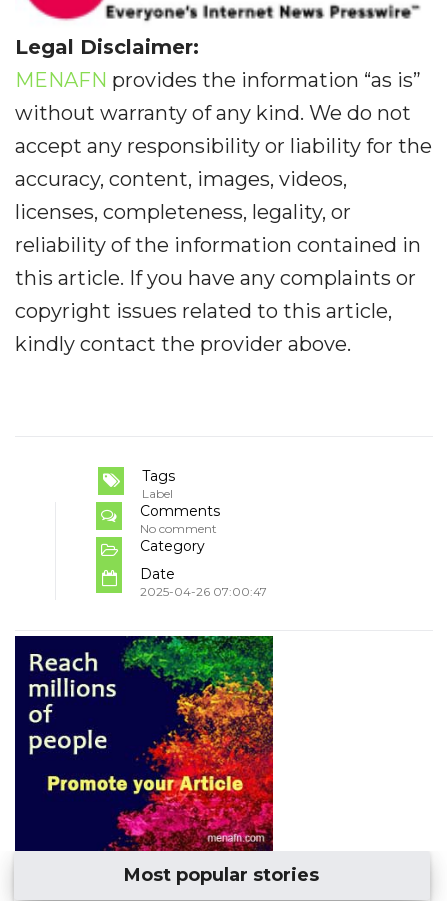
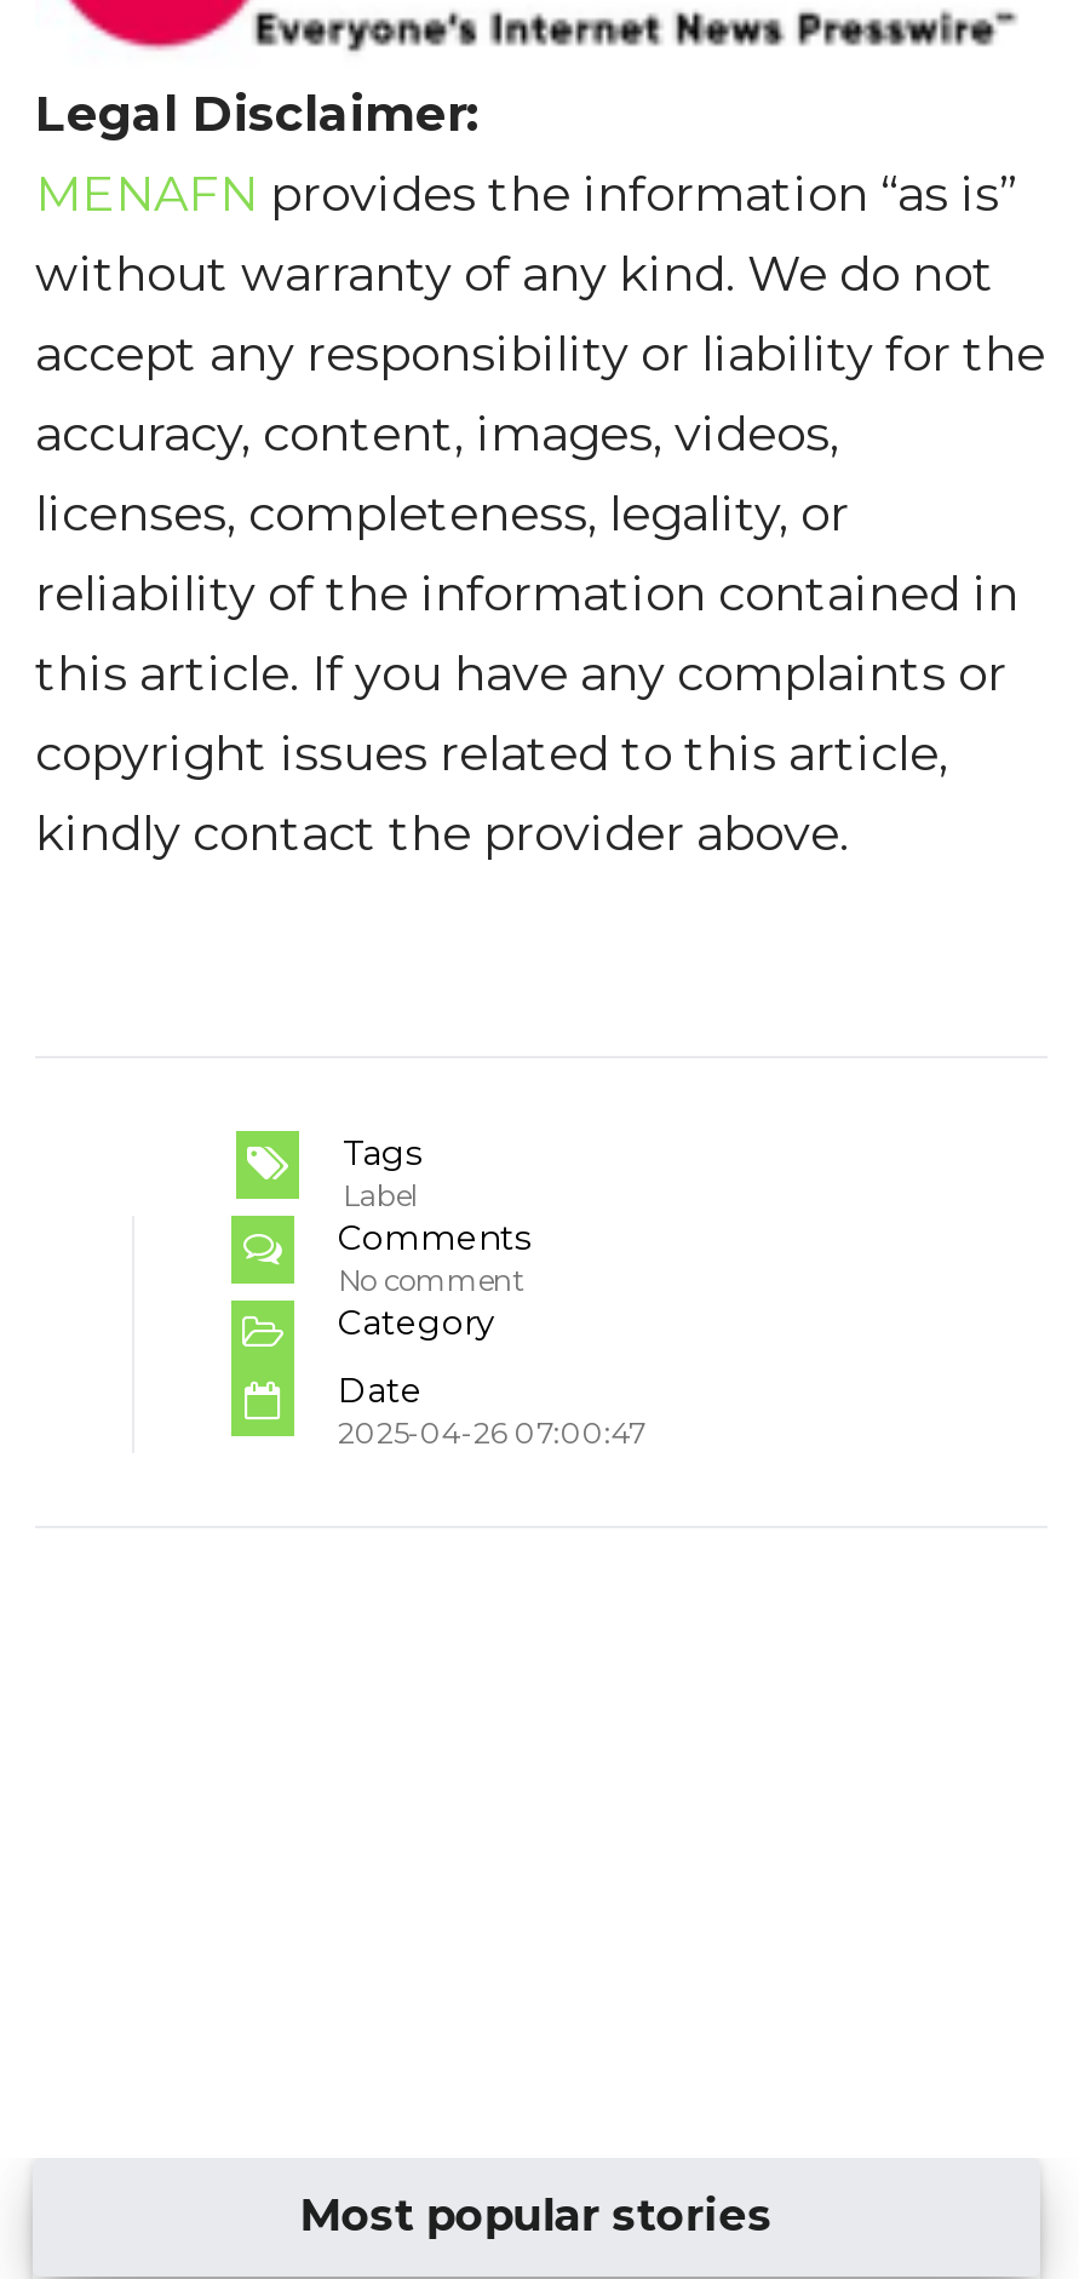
[14,635,274,852] [image] -> none

